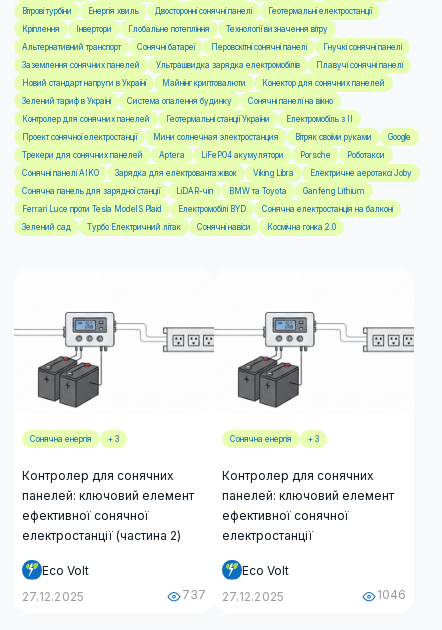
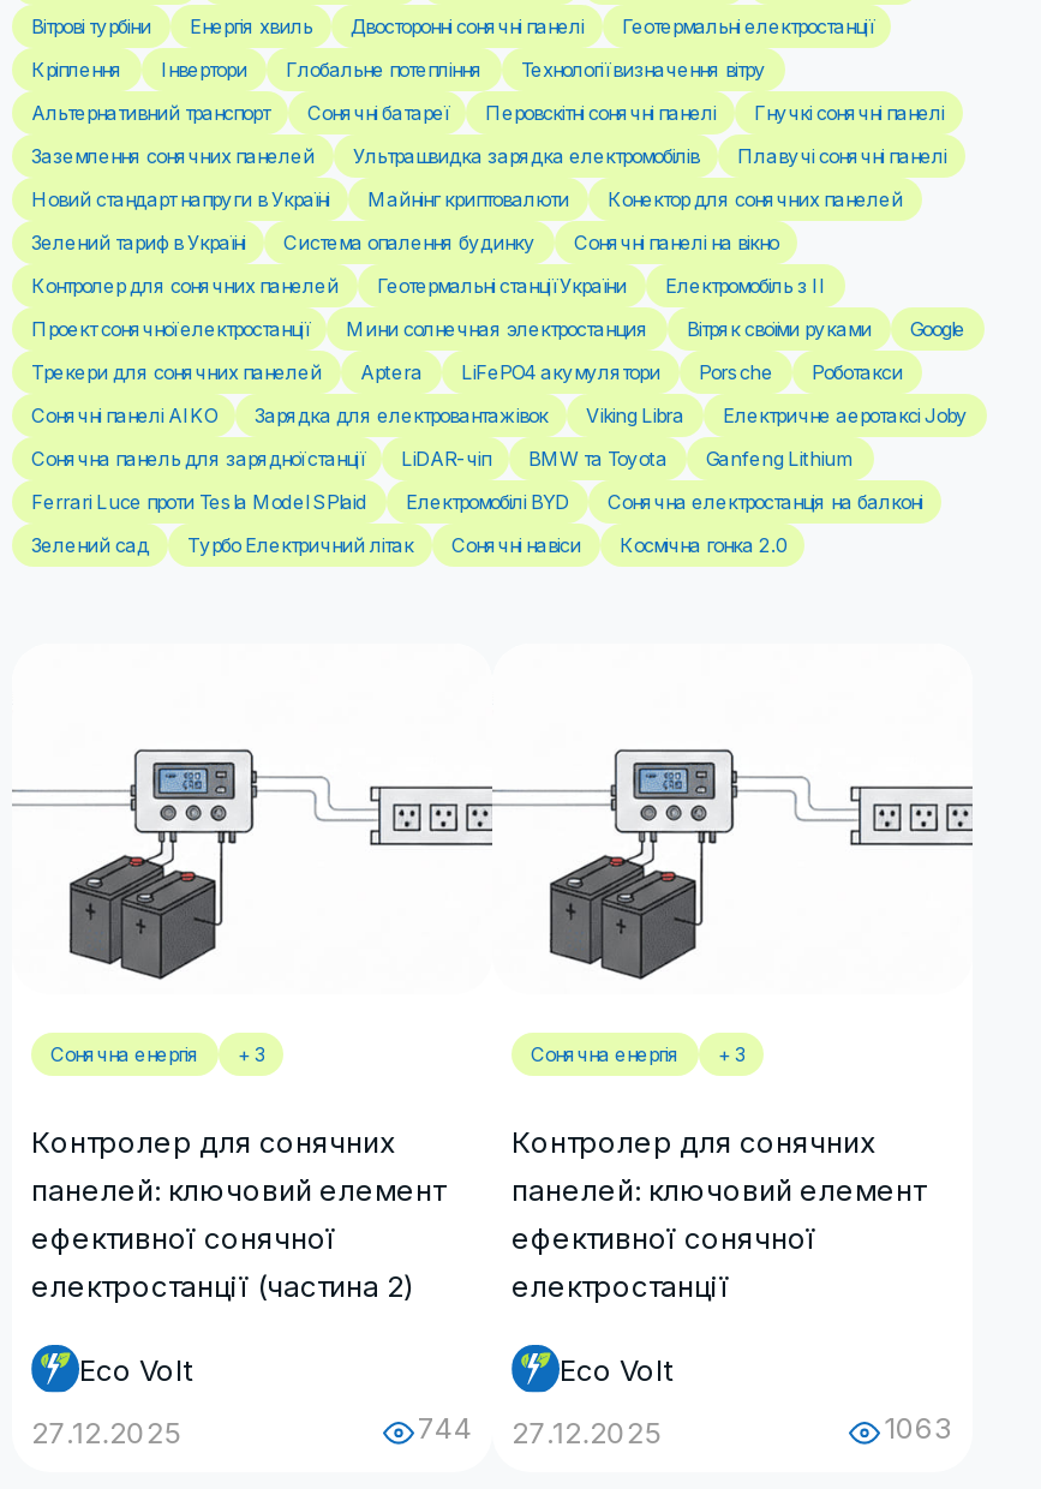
[182,587,284,604] 737 27.12.2025 -> [418,1409,661,1451] 744 27.12.2025
[377,587,406,602] 1046 -> [884,1409,953,1445] 1063

